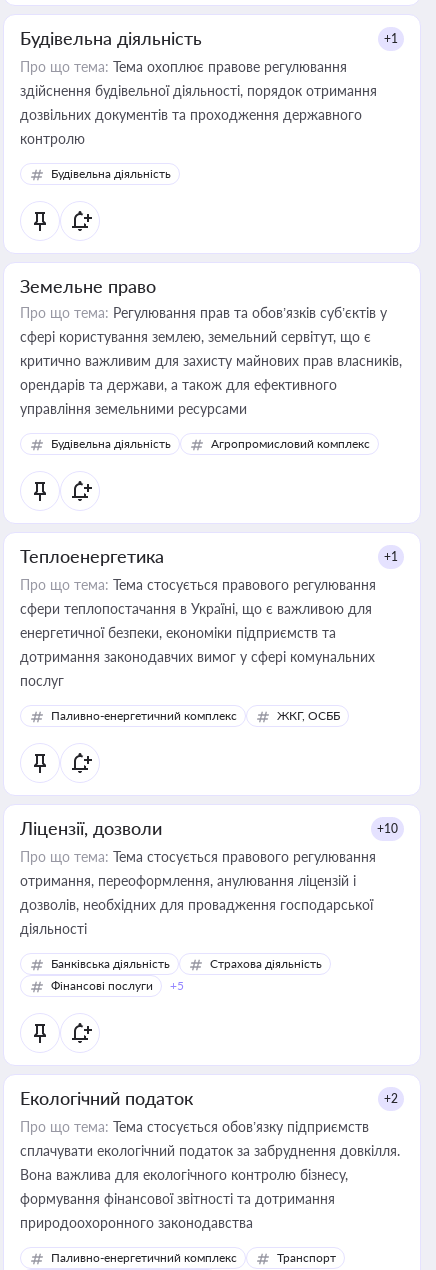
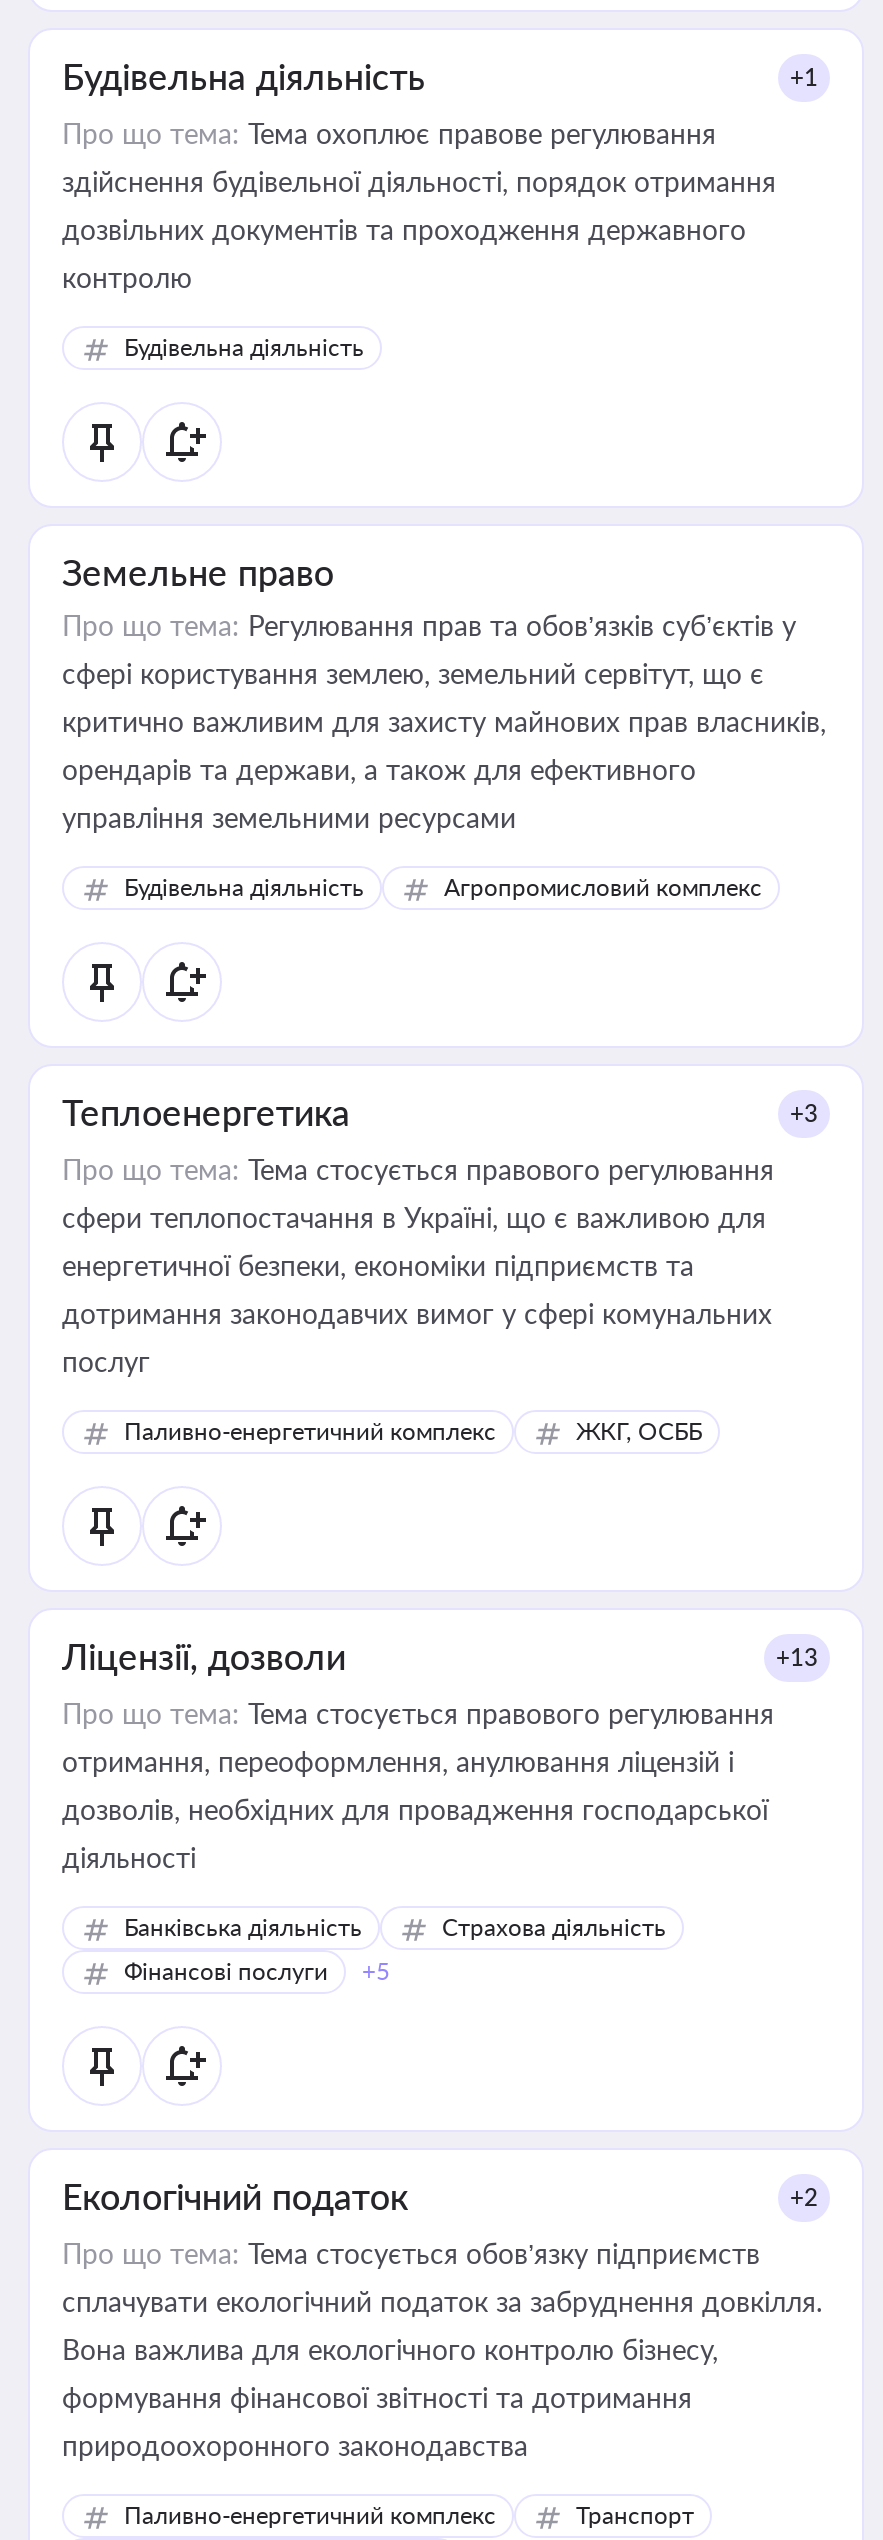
[384,549,398,564] +1 -> [790,1098,818,1128] +3
[377,821,398,836] +10 -> [776,1642,818,1672] +13

